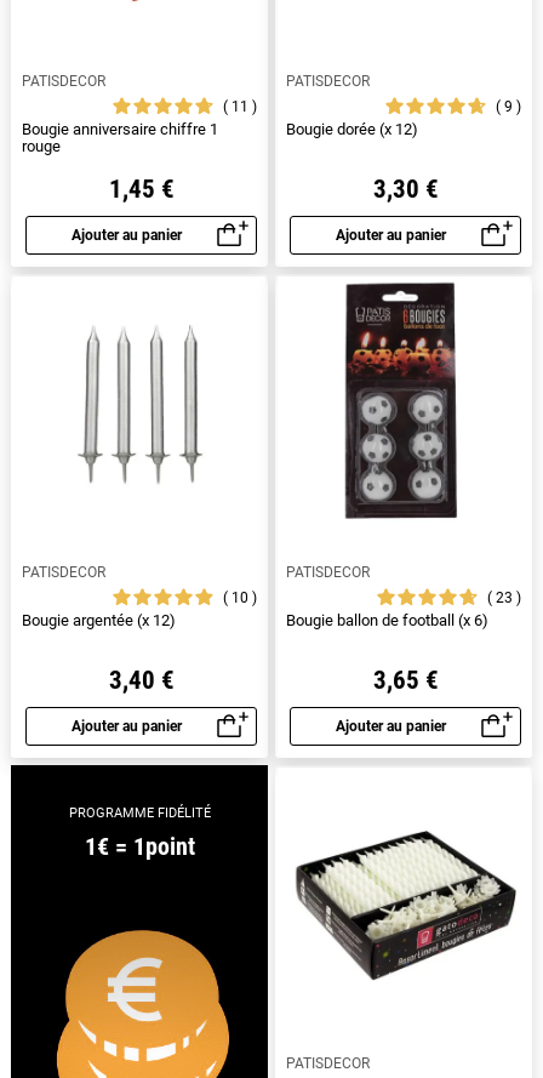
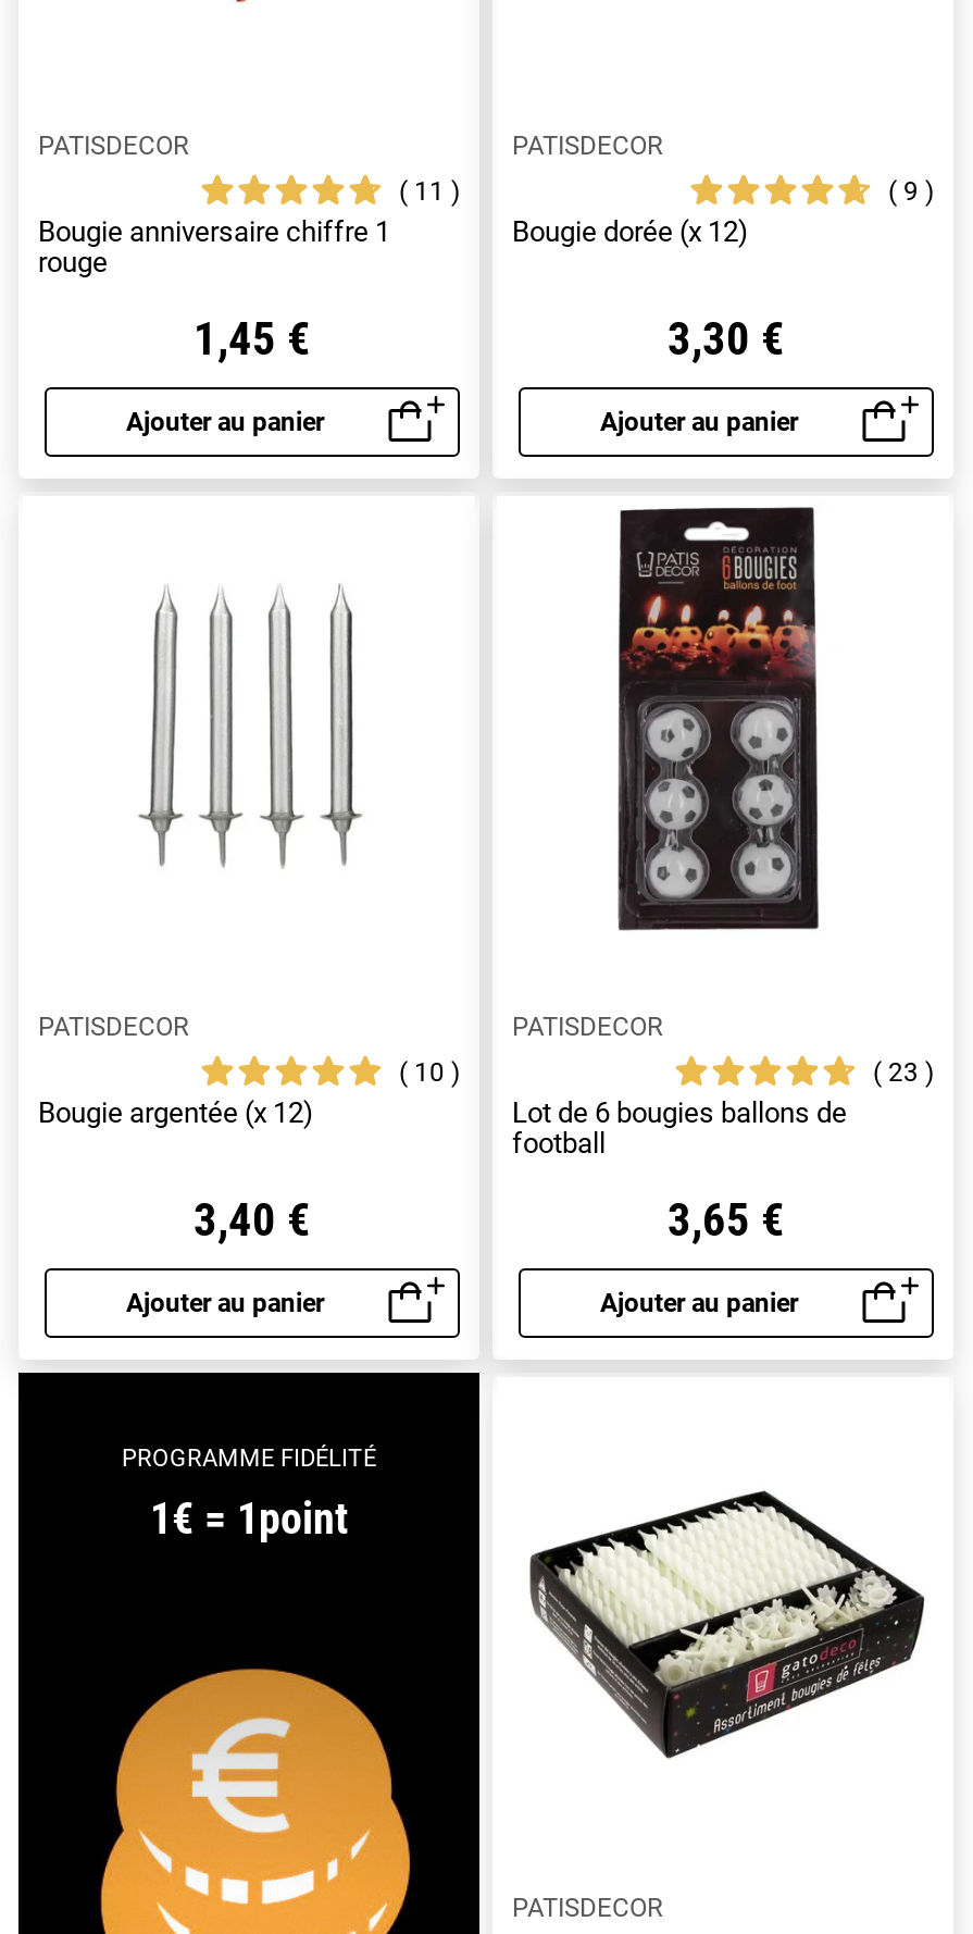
[286,612,488,630] Bougie ballon de football (x 6) -> [512,1097,847,1160] Lot de 6 bougies ballons de | football

